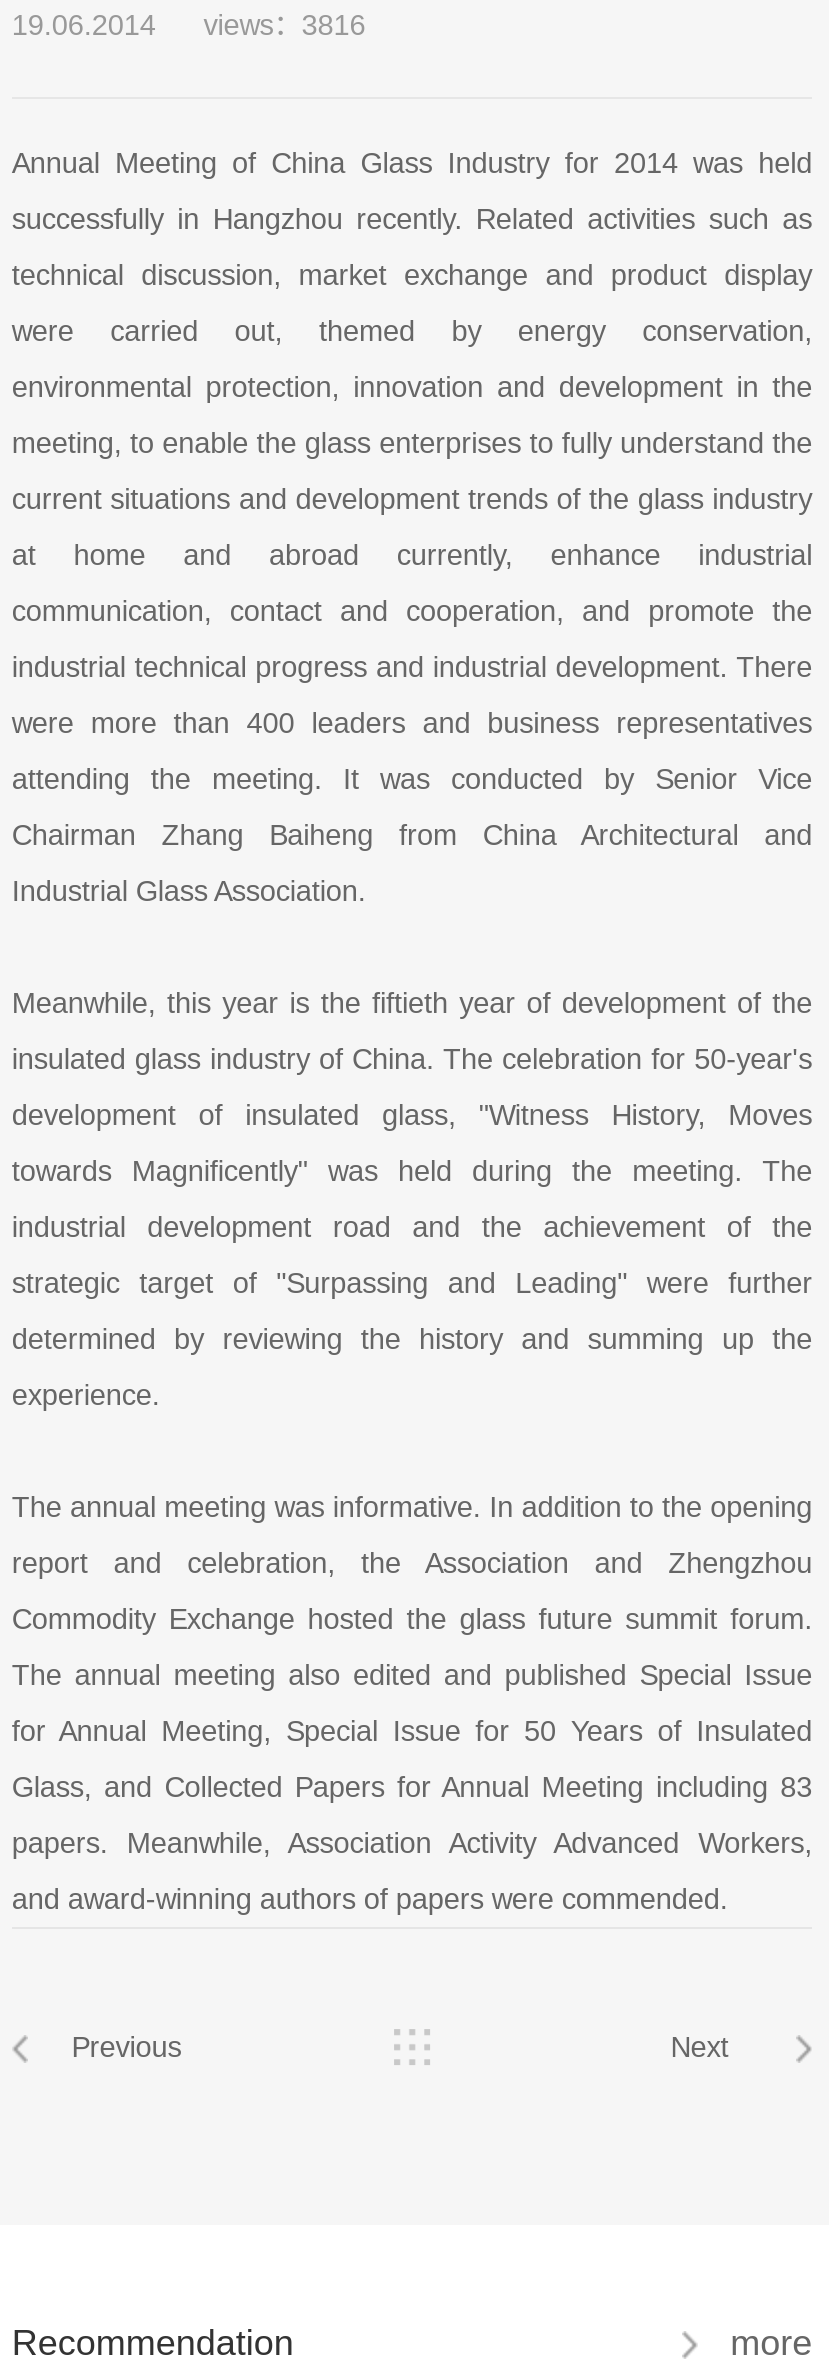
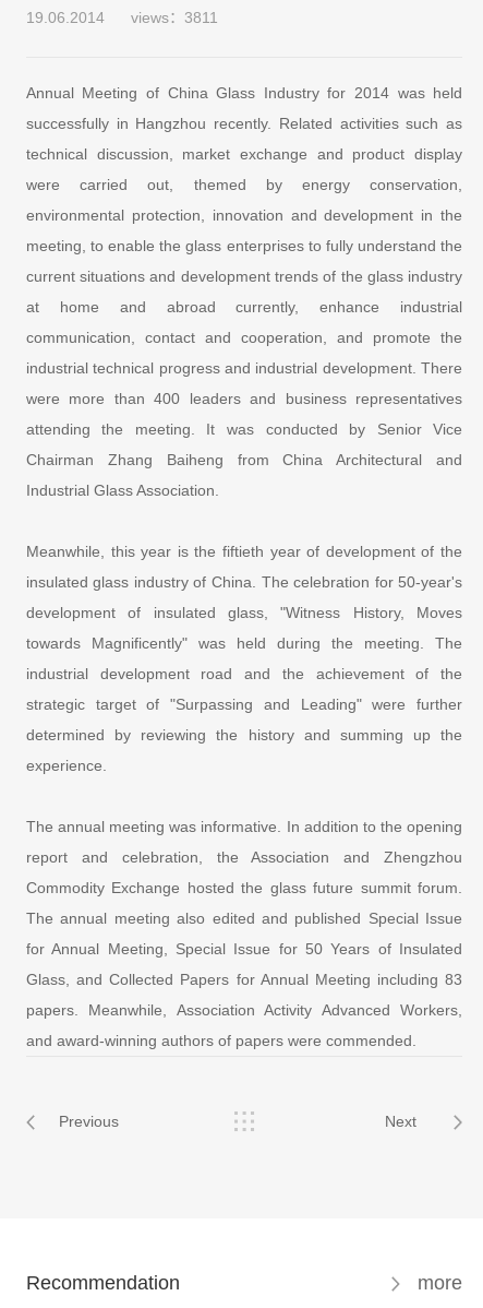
[12,9,366,41] 19.06.2014 views：3816 -> [26,9,218,26] 19.06.2014 views：3811

